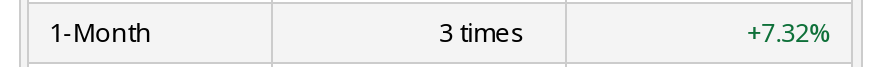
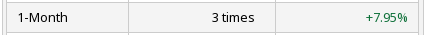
[747,14,831,50] +7.32% -> [366,8,408,26] +7.95%

